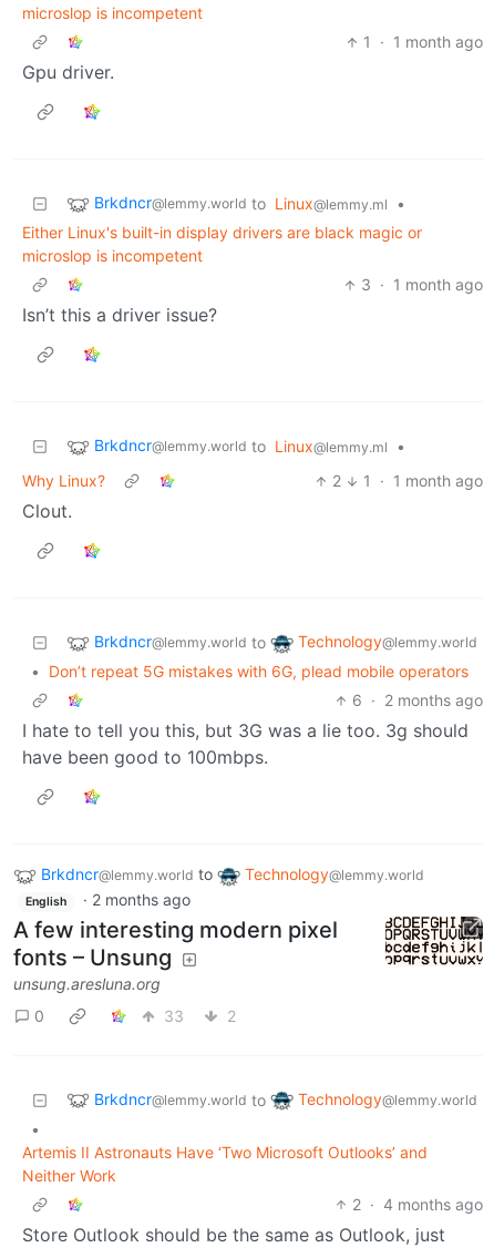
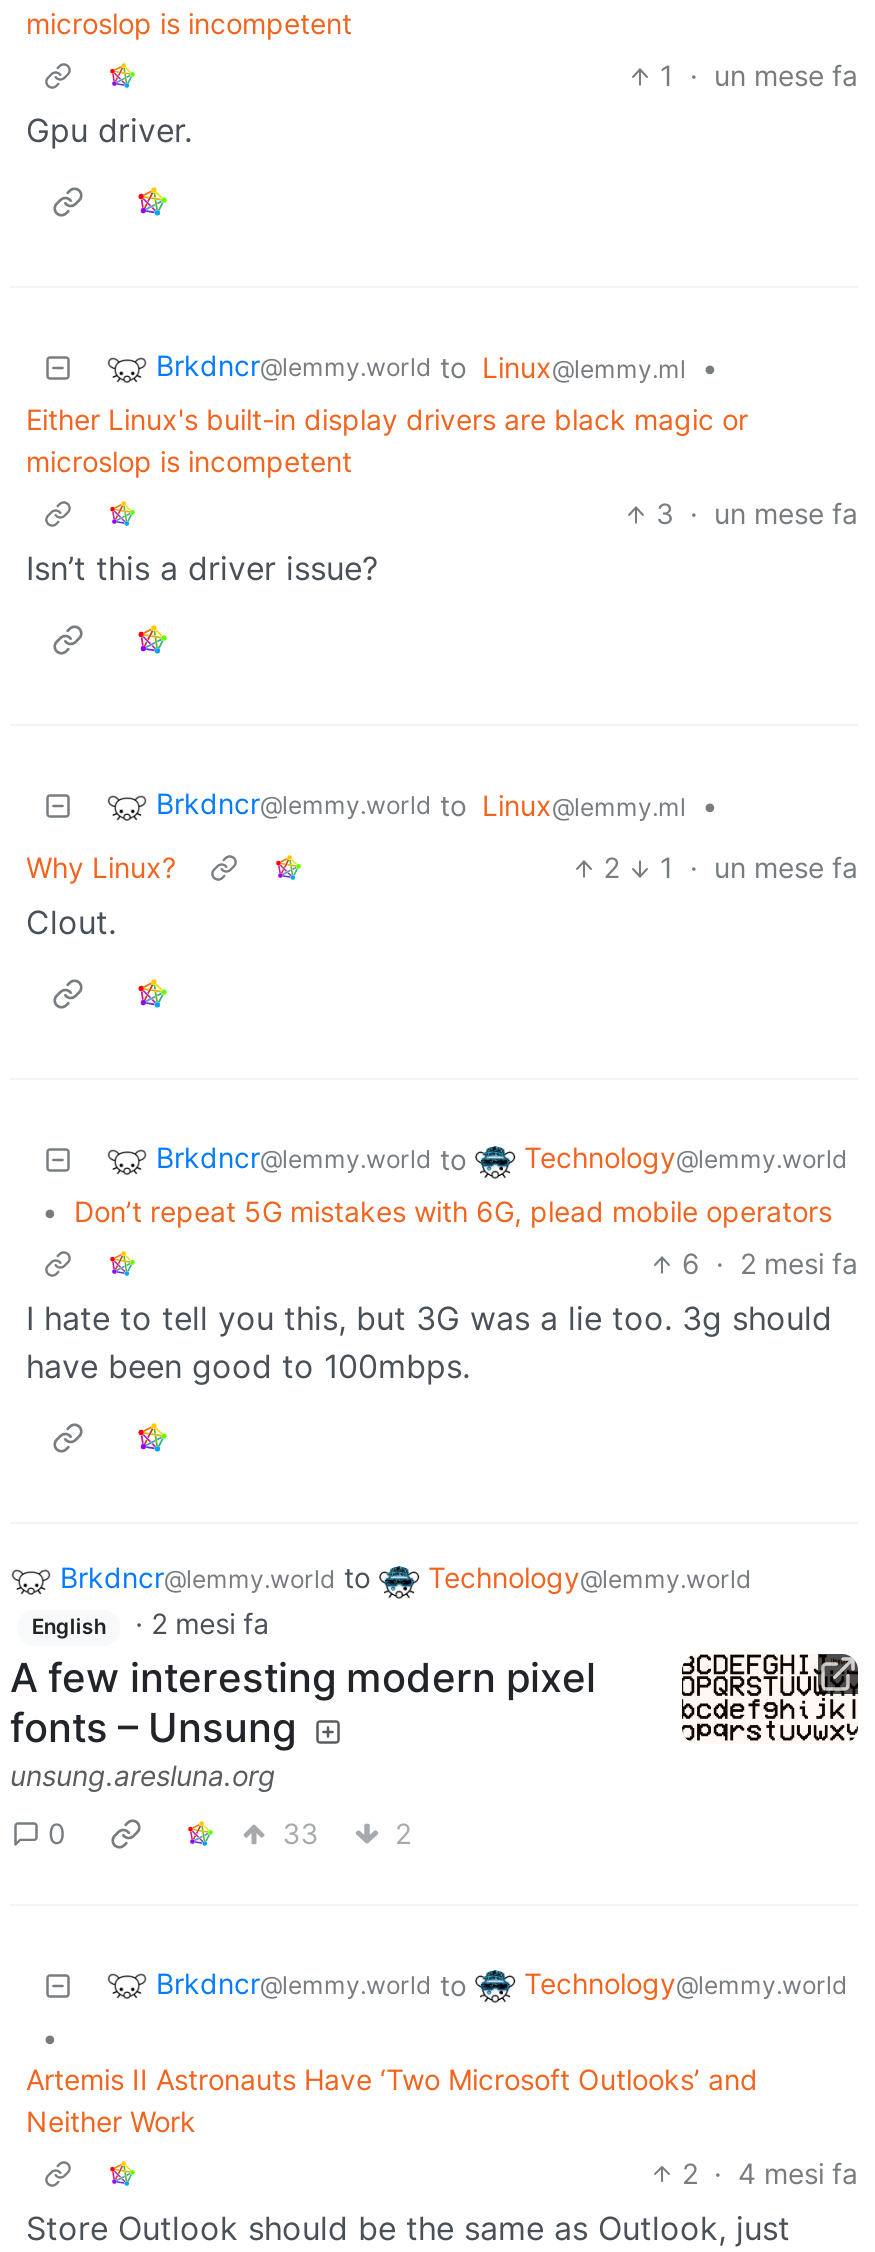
[363,32,483,51] 1 · 1 month ago -> [660,58,858,92] 1 · un mese fa
[361,275,483,294] 3 · 1 month ago -> [656,496,858,530] 3 · un mese fa
[332,471,483,490] 2 1 · 1 month ago -> [604,850,858,884] 2 1 · un mese fa
[352,691,483,710] 6 · 2 months ago -> [682,1246,858,1280] 6 · 2 mesi fa
[25,890,190,909] English · 2 months ago -> [32,1606,269,1640] English · 2 mesi fa
[352,1194,483,1213] 2 · 4 months ago -> [682,2155,858,2189] 2 · 4 mesi fa

